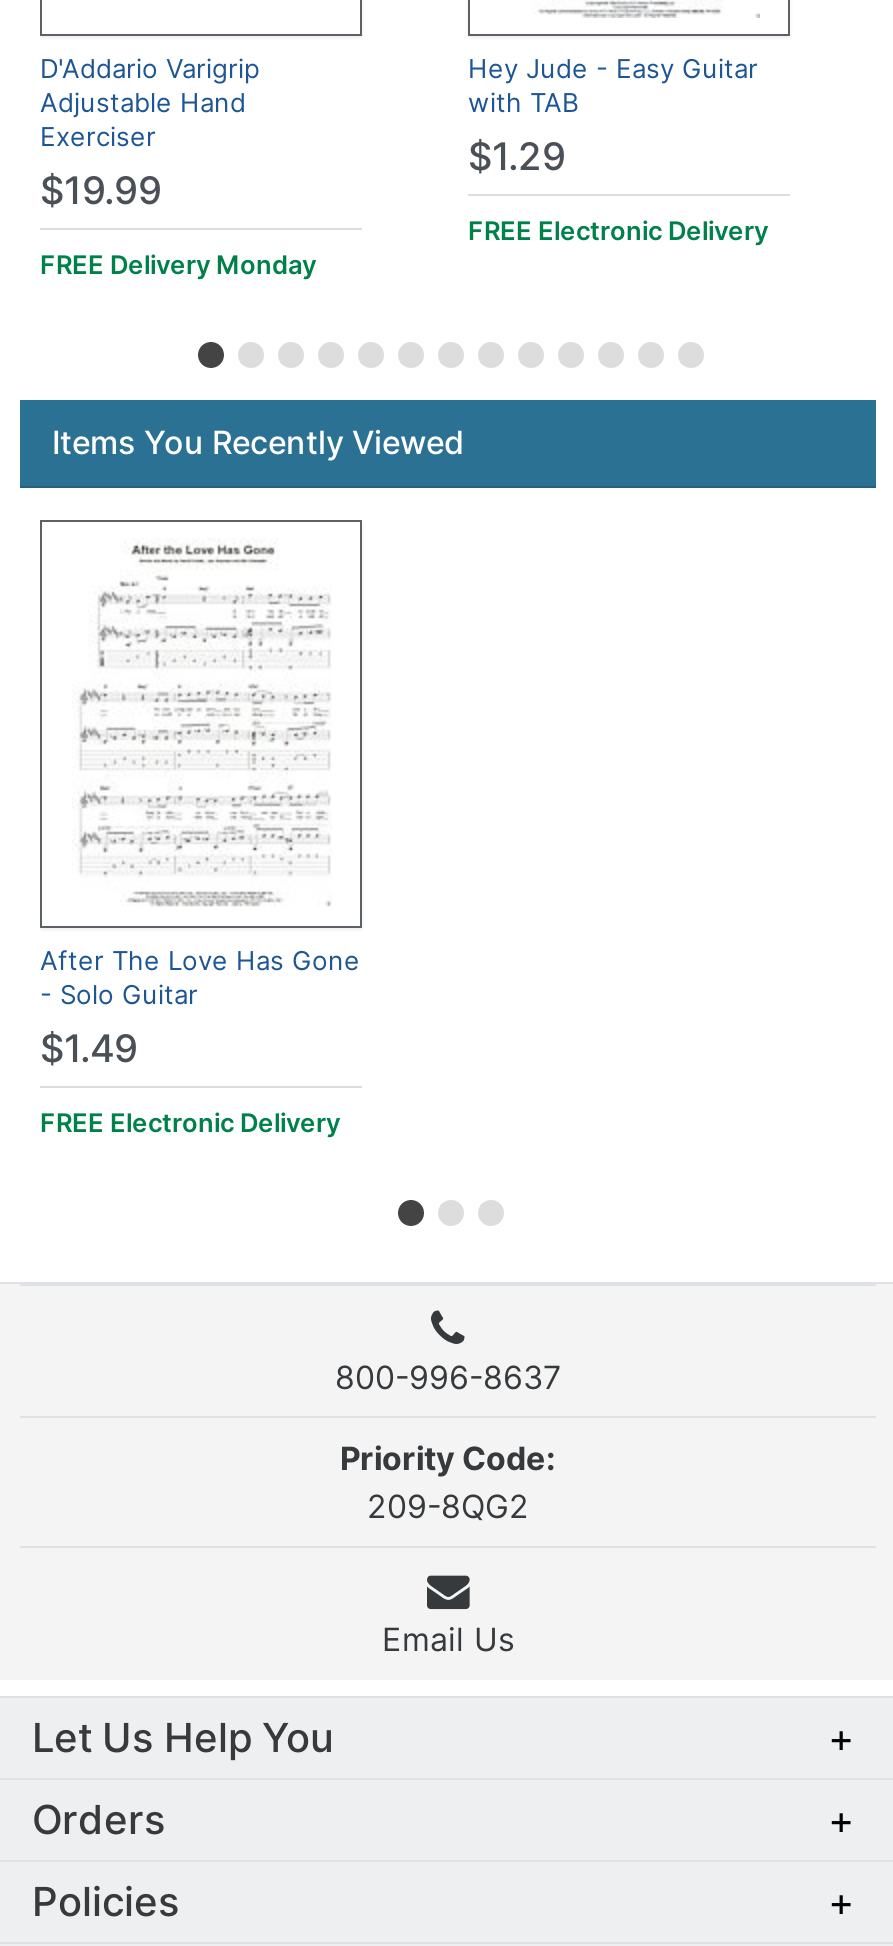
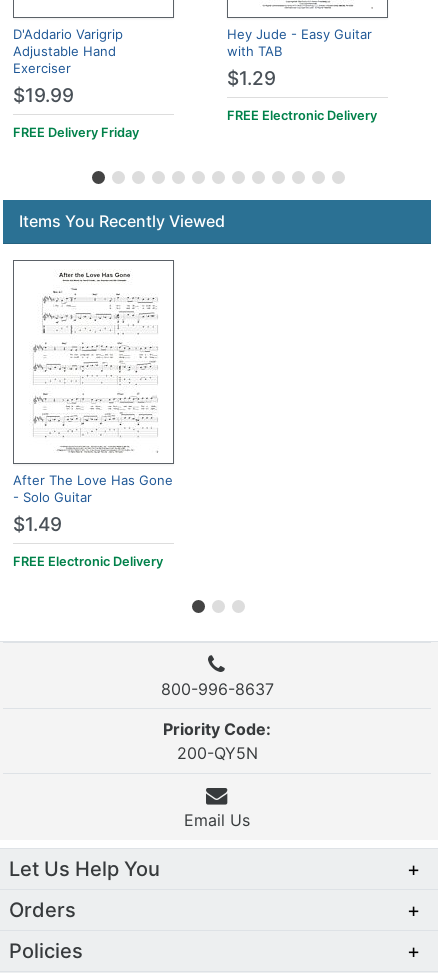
[40,249,316,279] FREE Delivery Monday -> [13,125,139,140] FREE Delivery Friday
[367,1487,529,1527] 209-8QG2 -> [176,743,257,763] 200-QY5N

